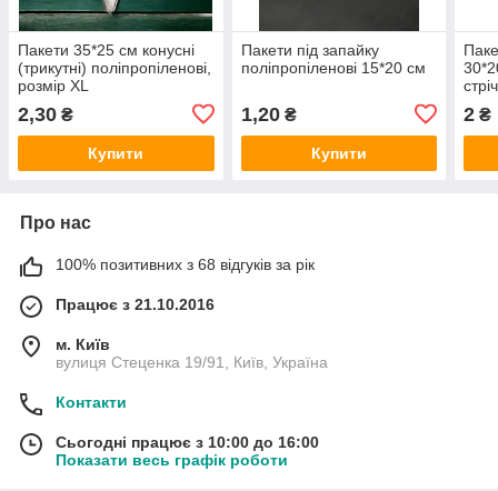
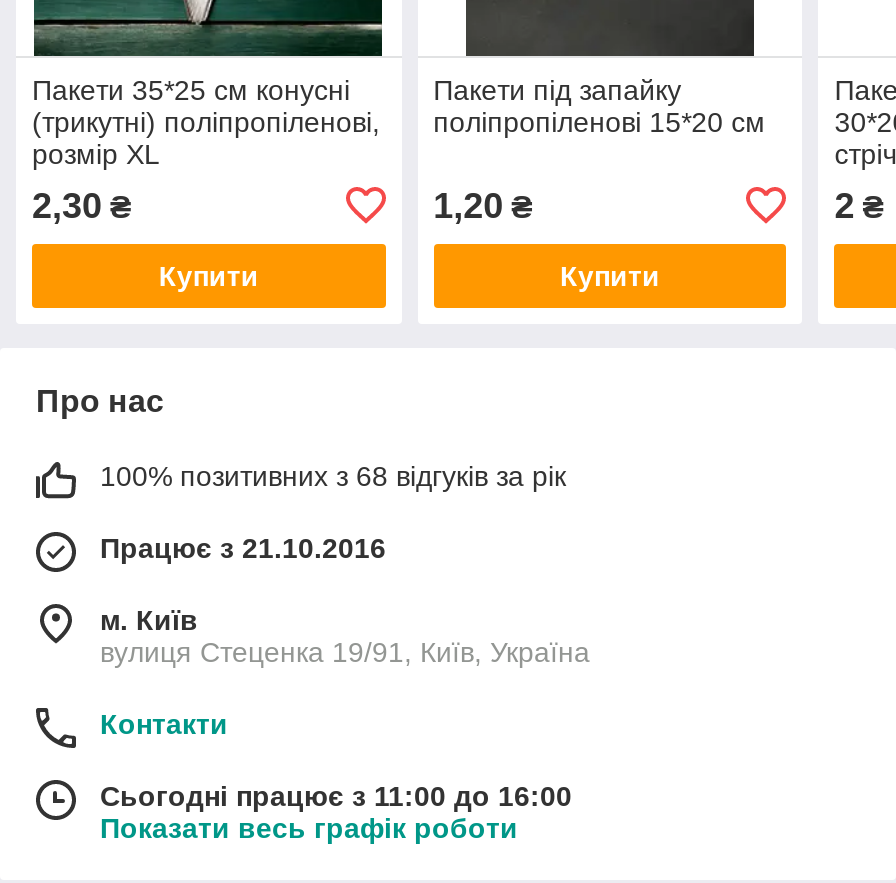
[56,433,319,451] Сьогодні працює з 10:00 до 16:00 -> [100,780,572,812] Сьогодні працює з 11:00 до 16:00

